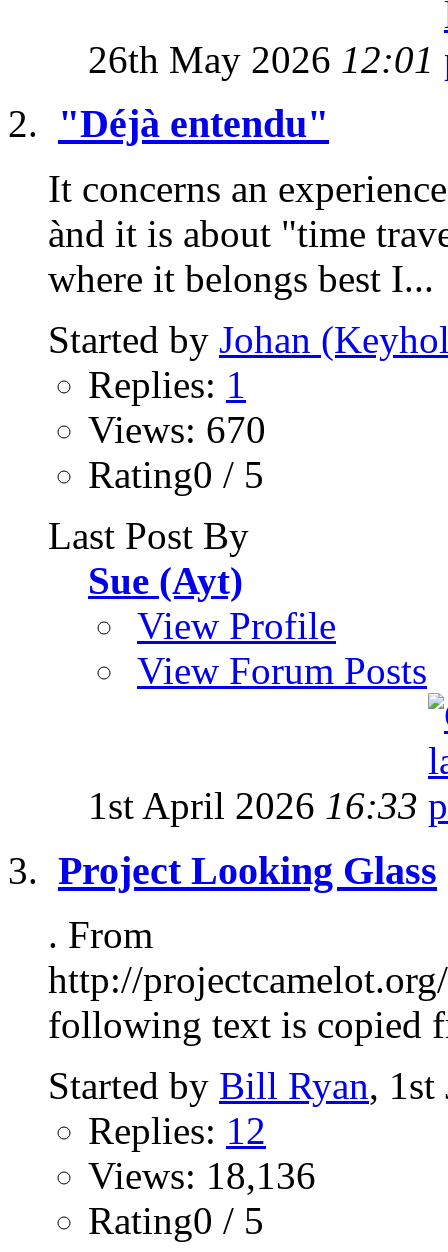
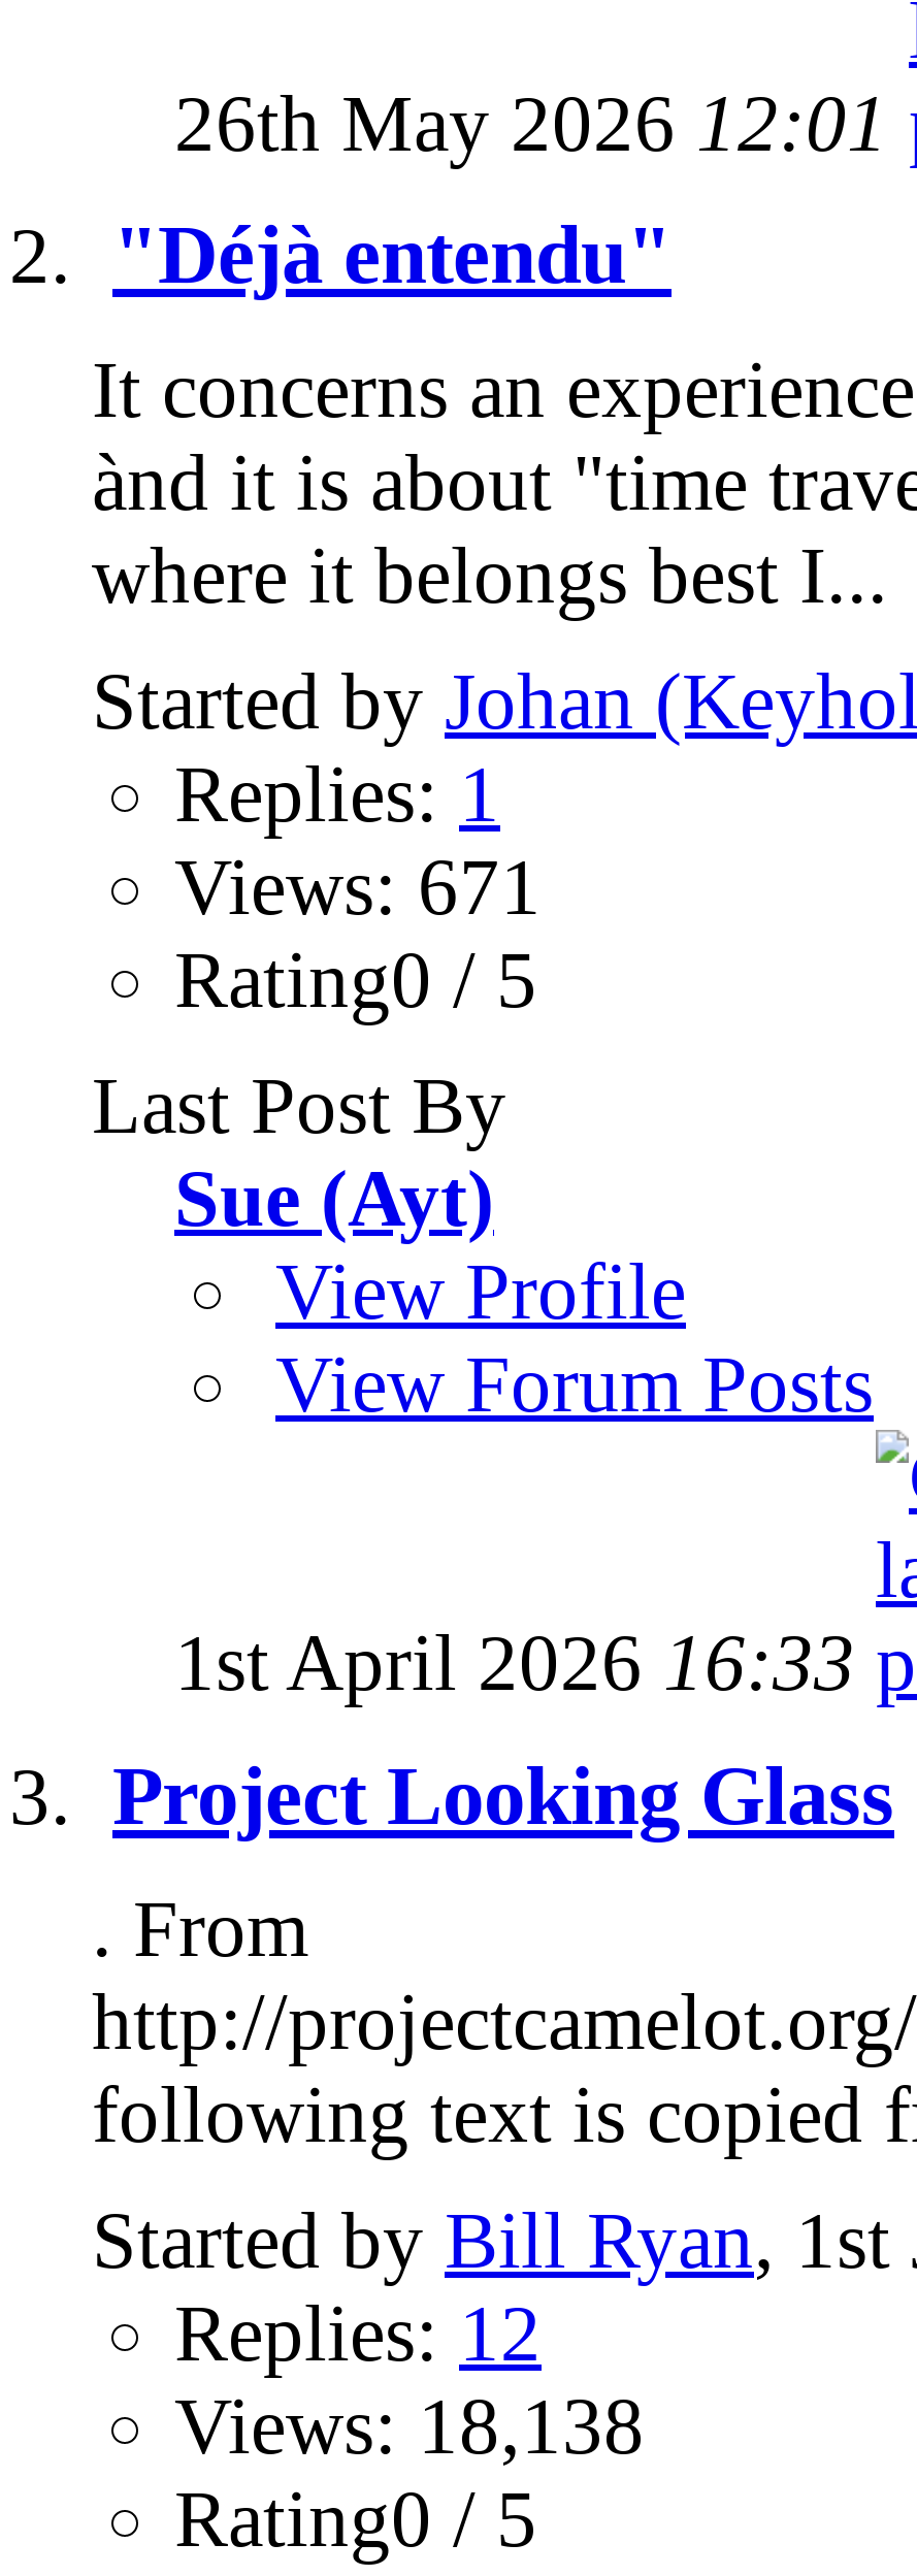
[88,408,266,451] Views: 670 -> [174,842,542,931] Views: 671
[88,1154,316,1197] Views: 18,136 -> [174,2382,645,2471] Views: 18,138

